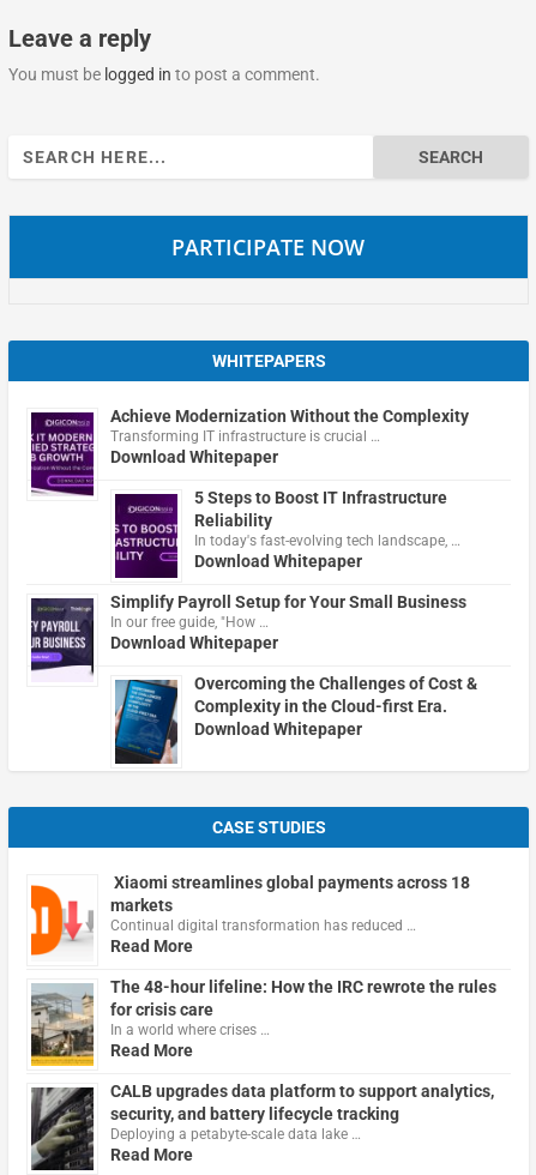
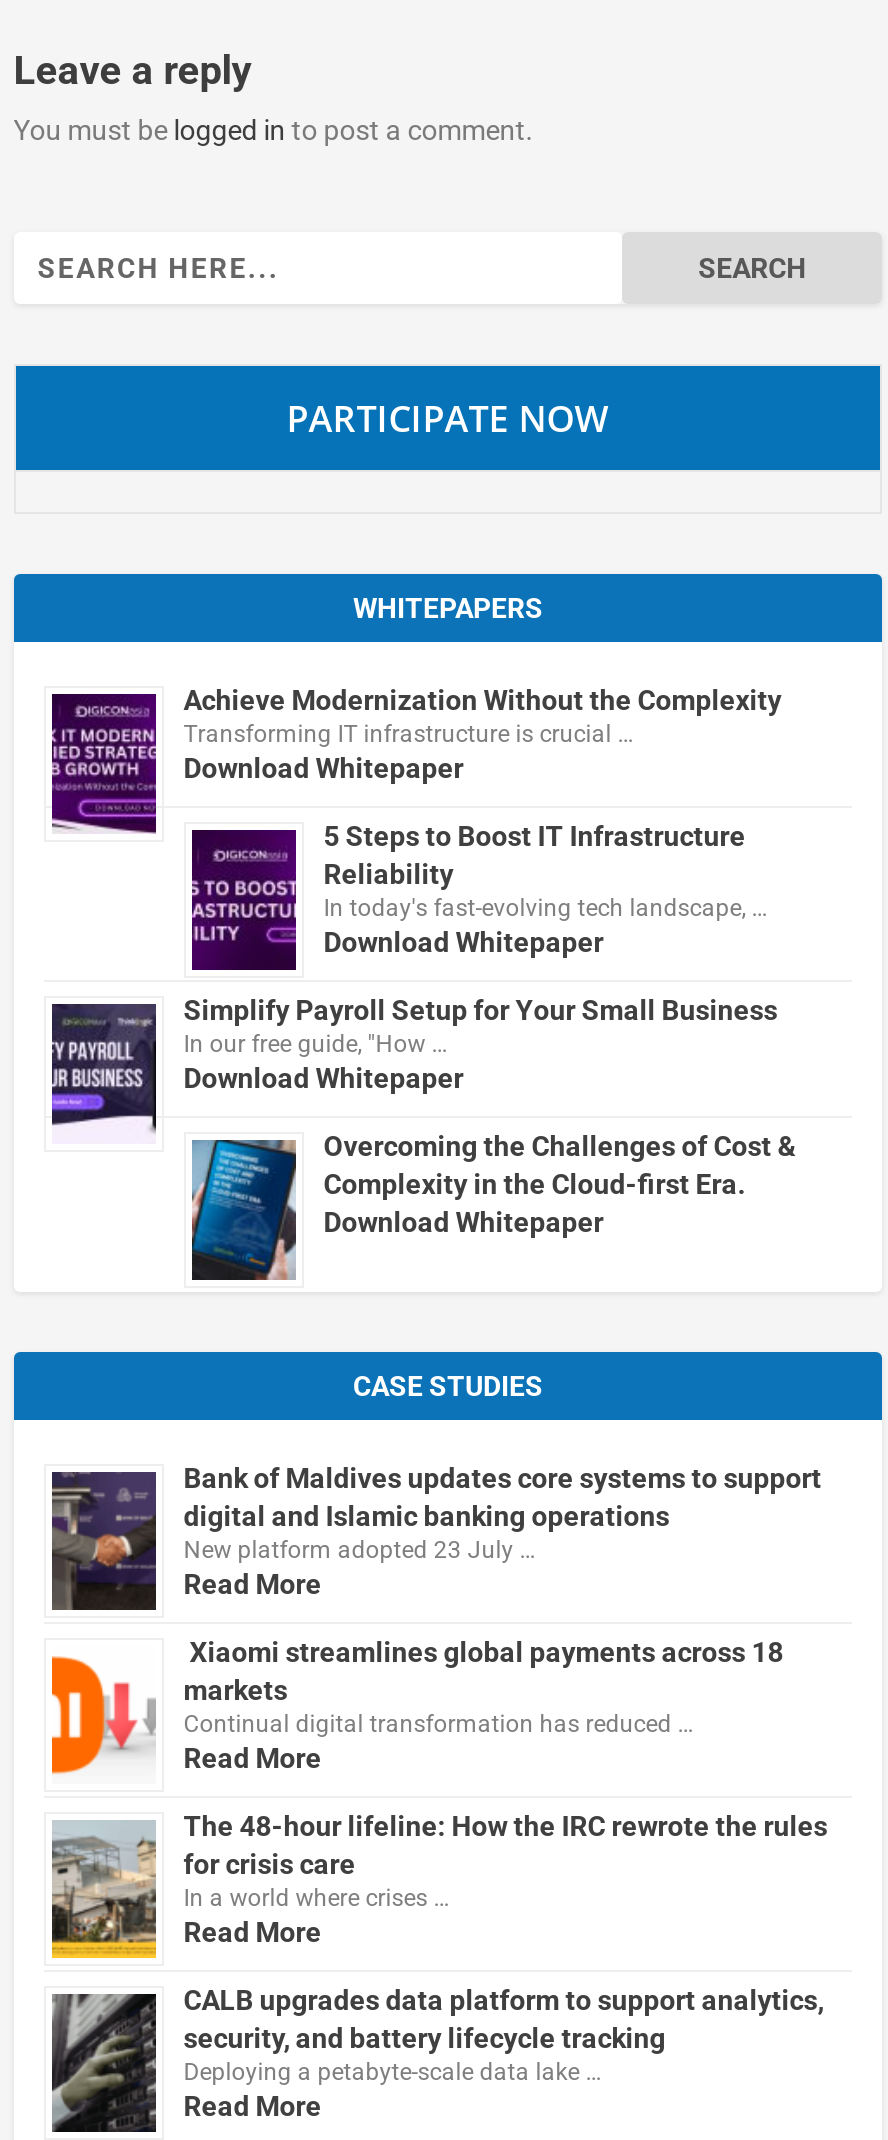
none -> [50,1462,821,1612] [image] | Bank of Maldives updates core systems to support | digital and Islamic banking operations | New platform adopted 23 July … | Read More

